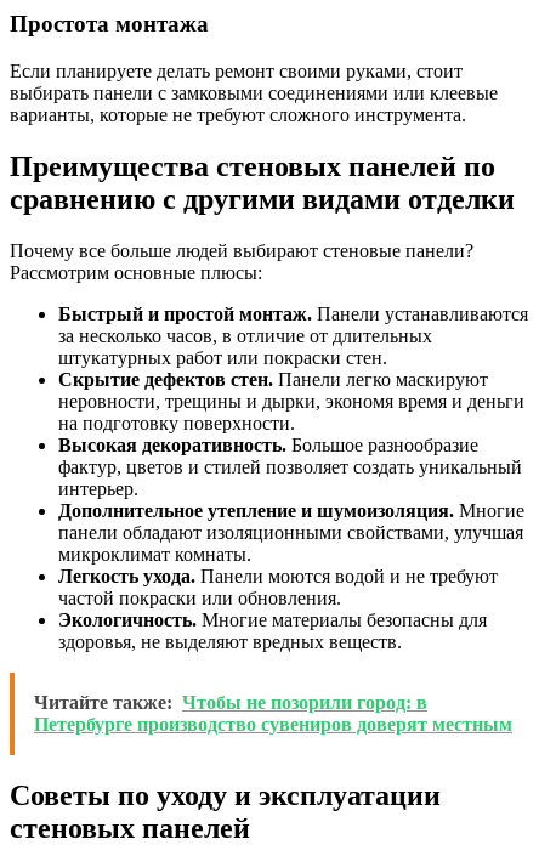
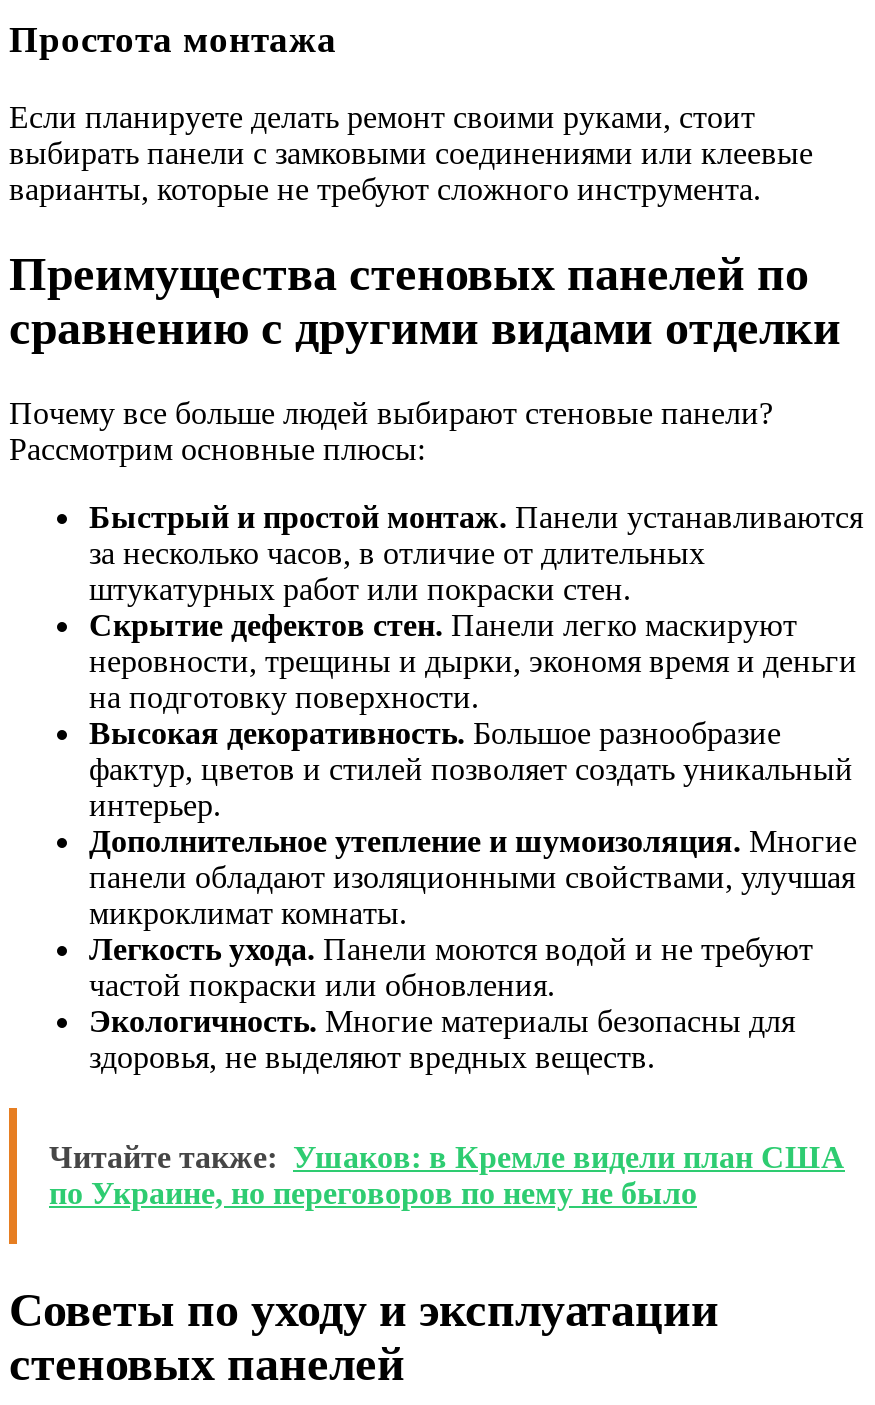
[34,692,512,735] Читайте также: Чтобы не позорили город: в | Петербурге производство сувениров доверят местным -> [49,1140,845,1210] Читайте также: Ушаков: в Кремле видели план США | по Украине, но переговоров по нему не было

